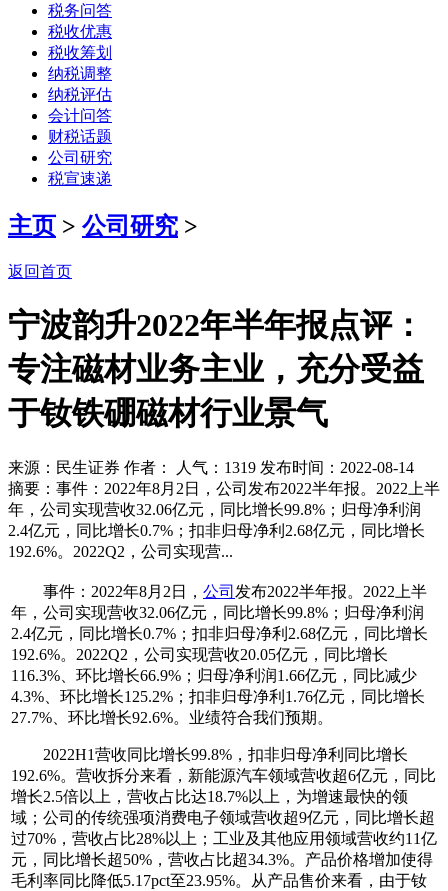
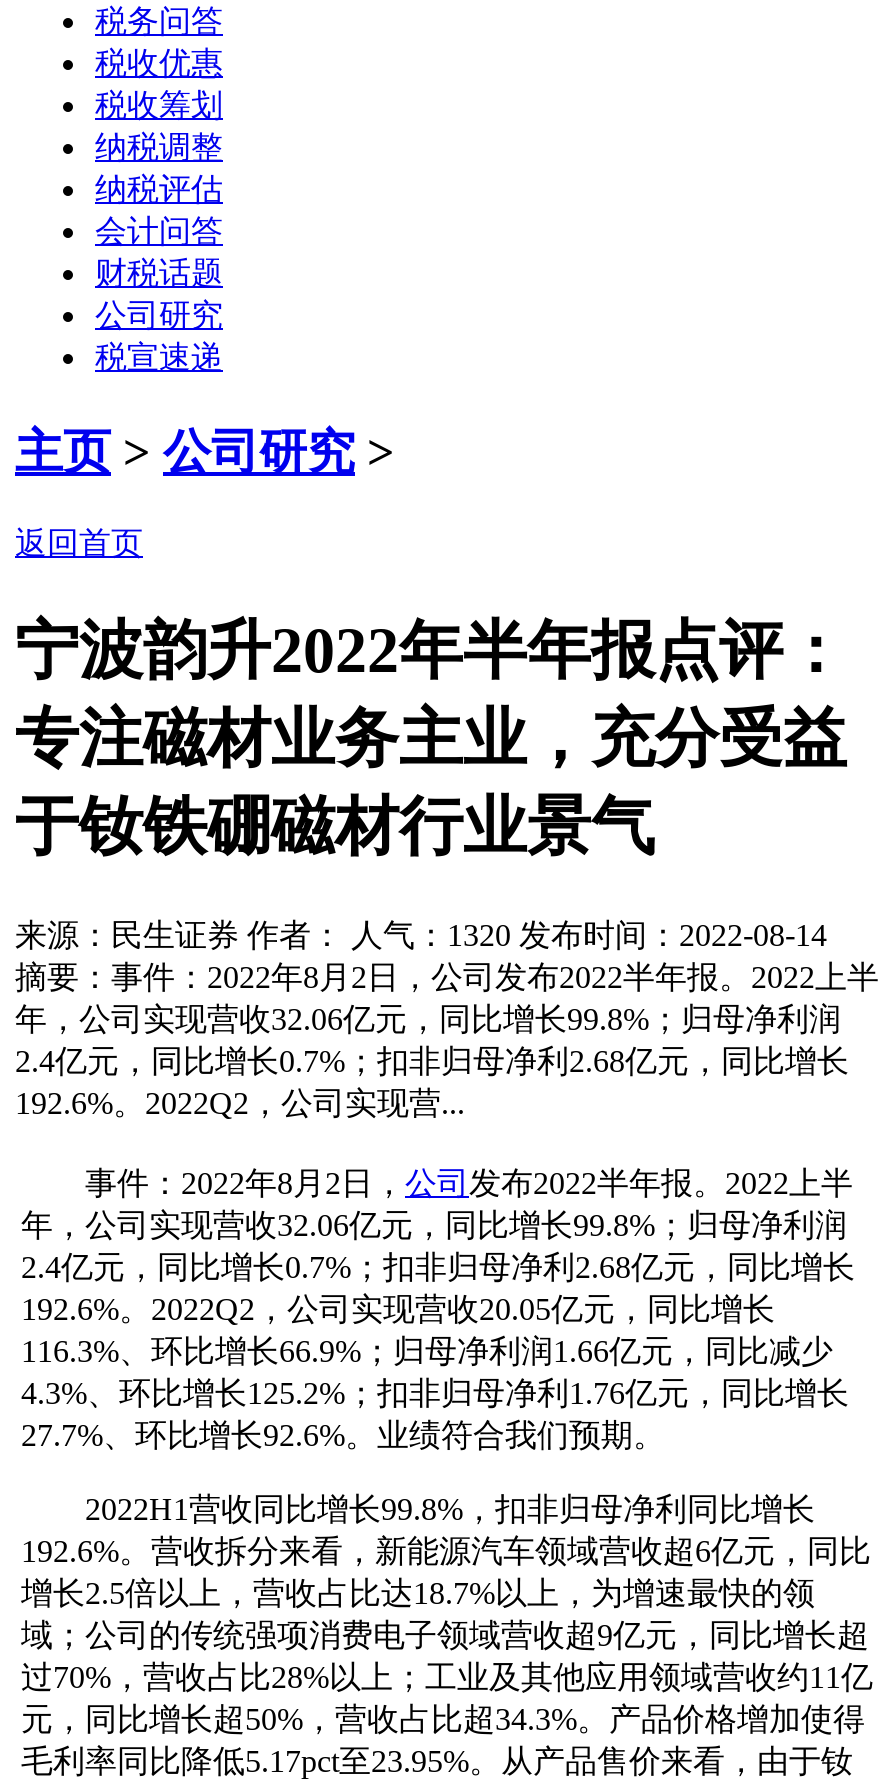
[8,459,414,476] 来源：民生证券 作者： 人气：1319 发布时间：2022-08-14 -> [15,917,827,951] 来源：民生证券 作者： 人气：1320 发布时间：2022-08-14

